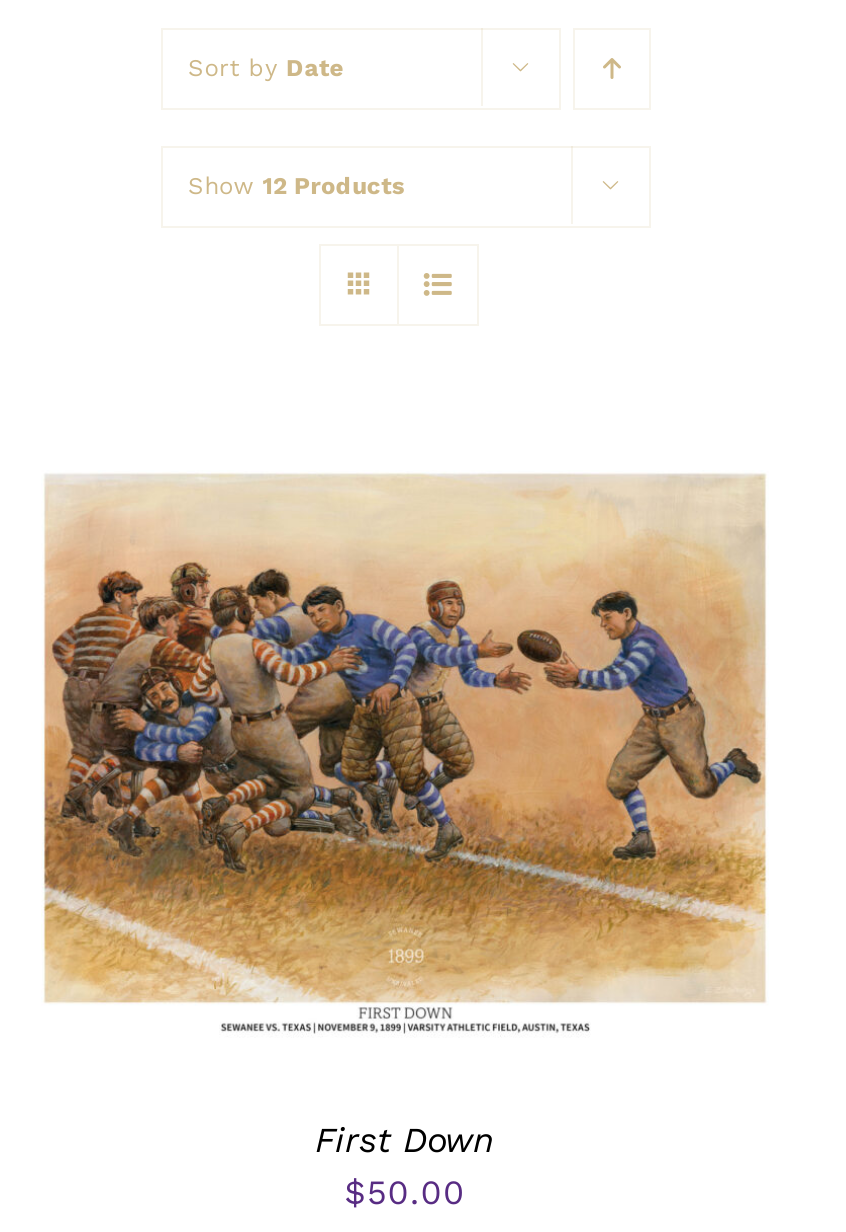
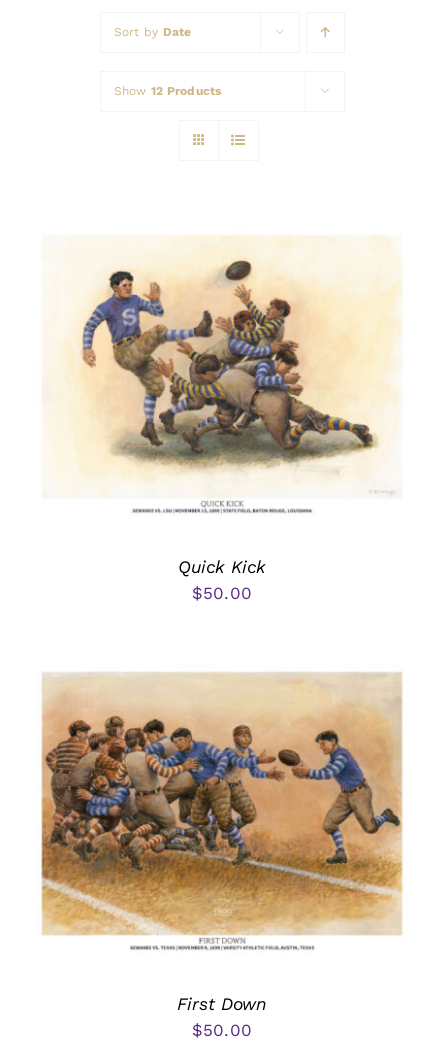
none -> [43,237,401,512] [image]
none -> [178,557,266,603] Quick Kick | $50.00

